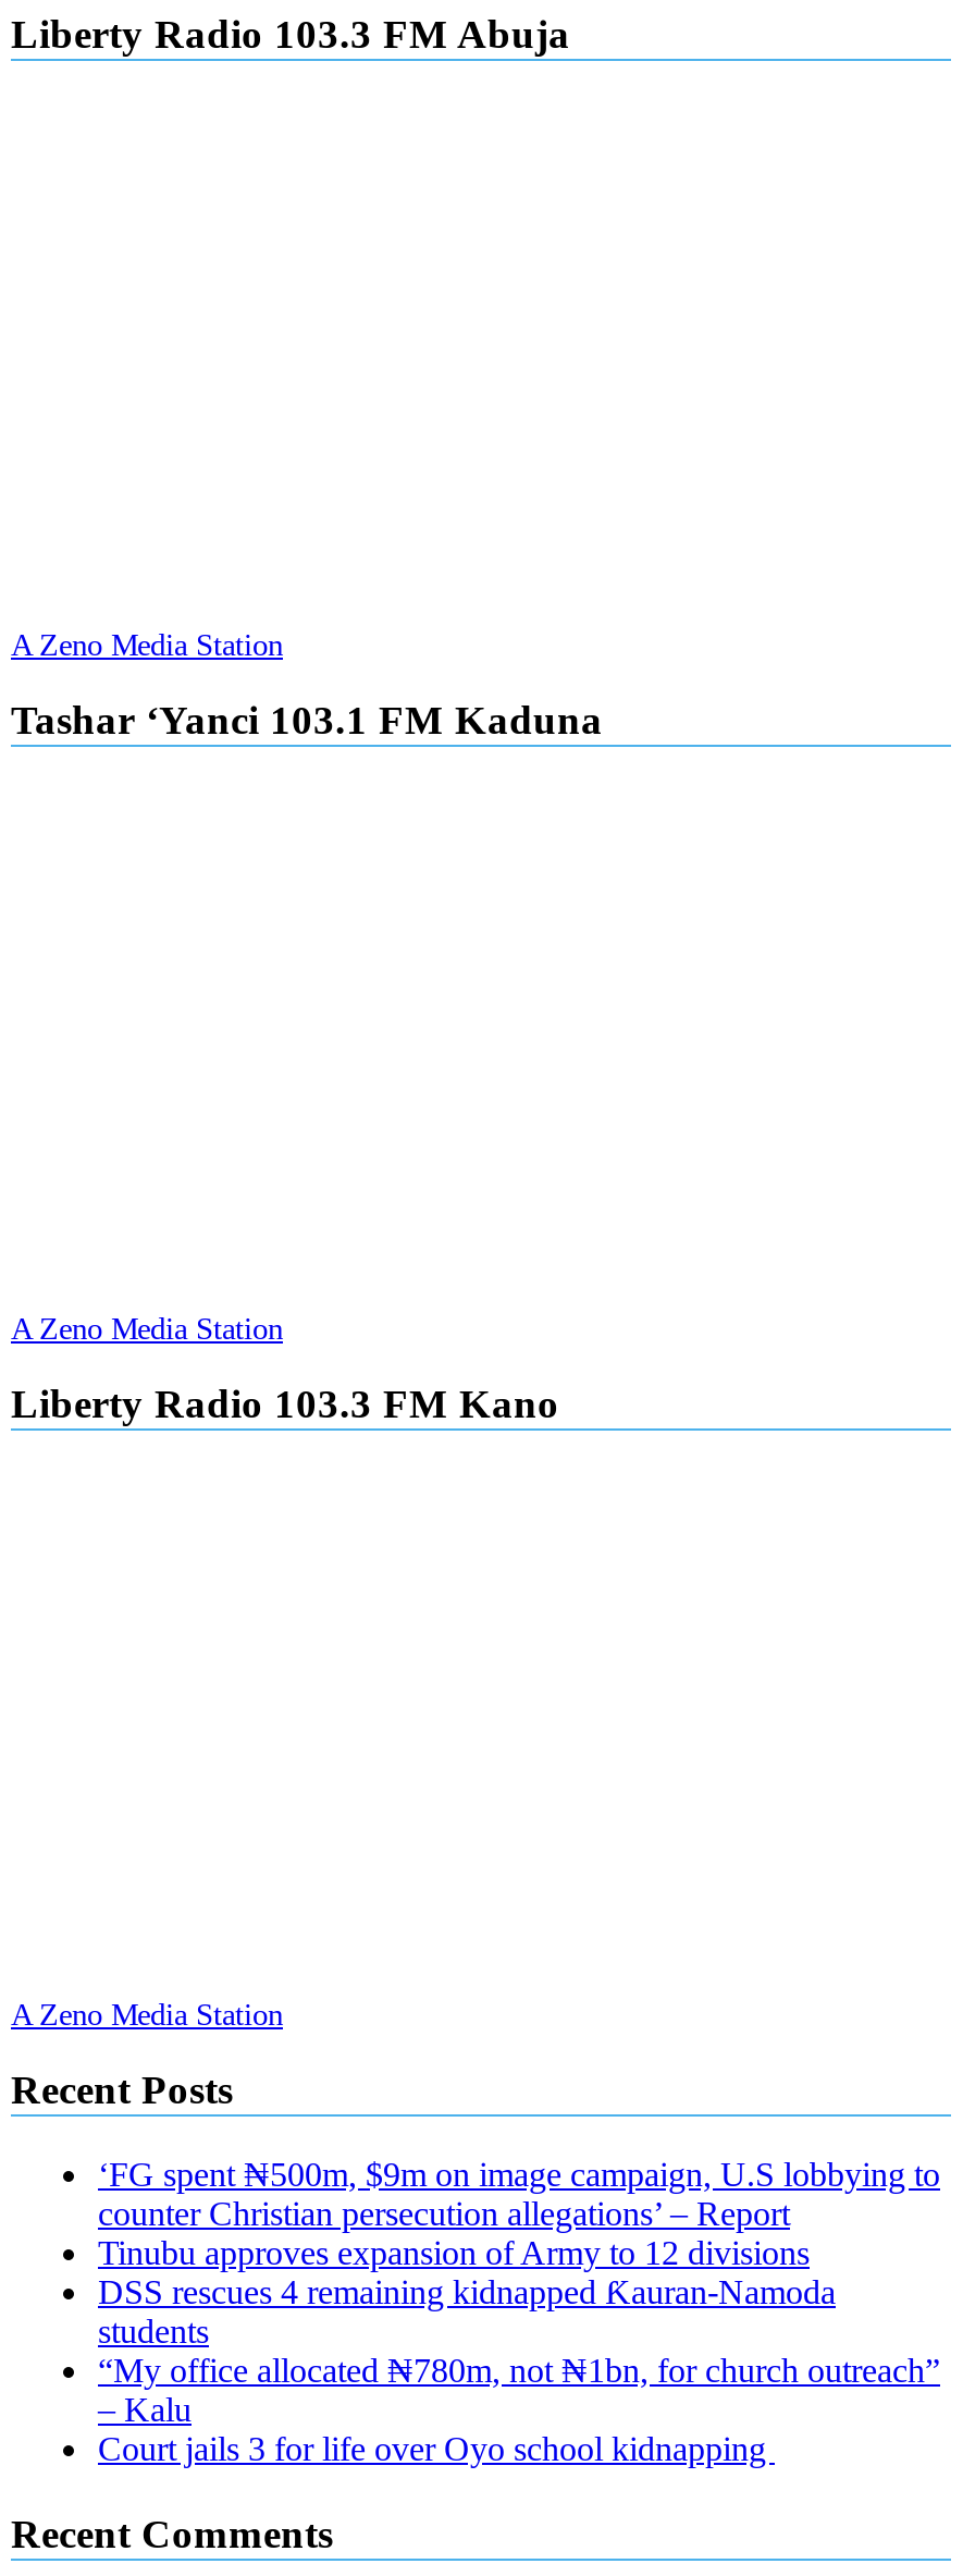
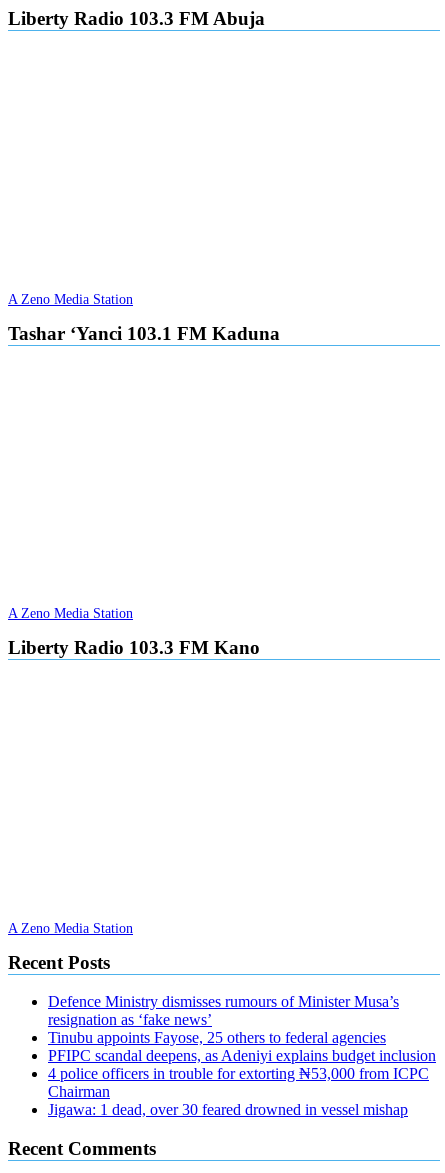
[98,2156,940,2468] ‘FG spent ₦500m, $9m on image campaign, U.S lobbying to | counter Christian persecution allegations’ – Report | Tinubu approves expansion of Army to 12 divisions | DSS rescues 4 remaining kidnapped Ƙauran-Namoda | students | “My office allocated ₦780m, not ₦1bn, for church outreach” | – Kalu | Court jails 3 for life over Oyo school kidnapping -> [48,993,436,1118] Defence Ministry dismisses rumours of Minister Musa’s | resignation as ‘fake news’ | Tinubu appoints Fayose, 25 others to federal agencies | PFIPC scandal deepens, as Adeniyi explains budget inclusion | 4 police officers in trouble for extorting ₦53,000 from ICPC | Chairman | Jigawa: 1 dead, over 30 feared drowned in vessel mishap

